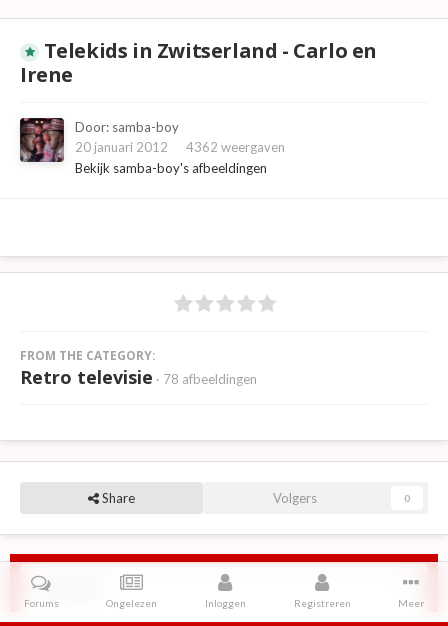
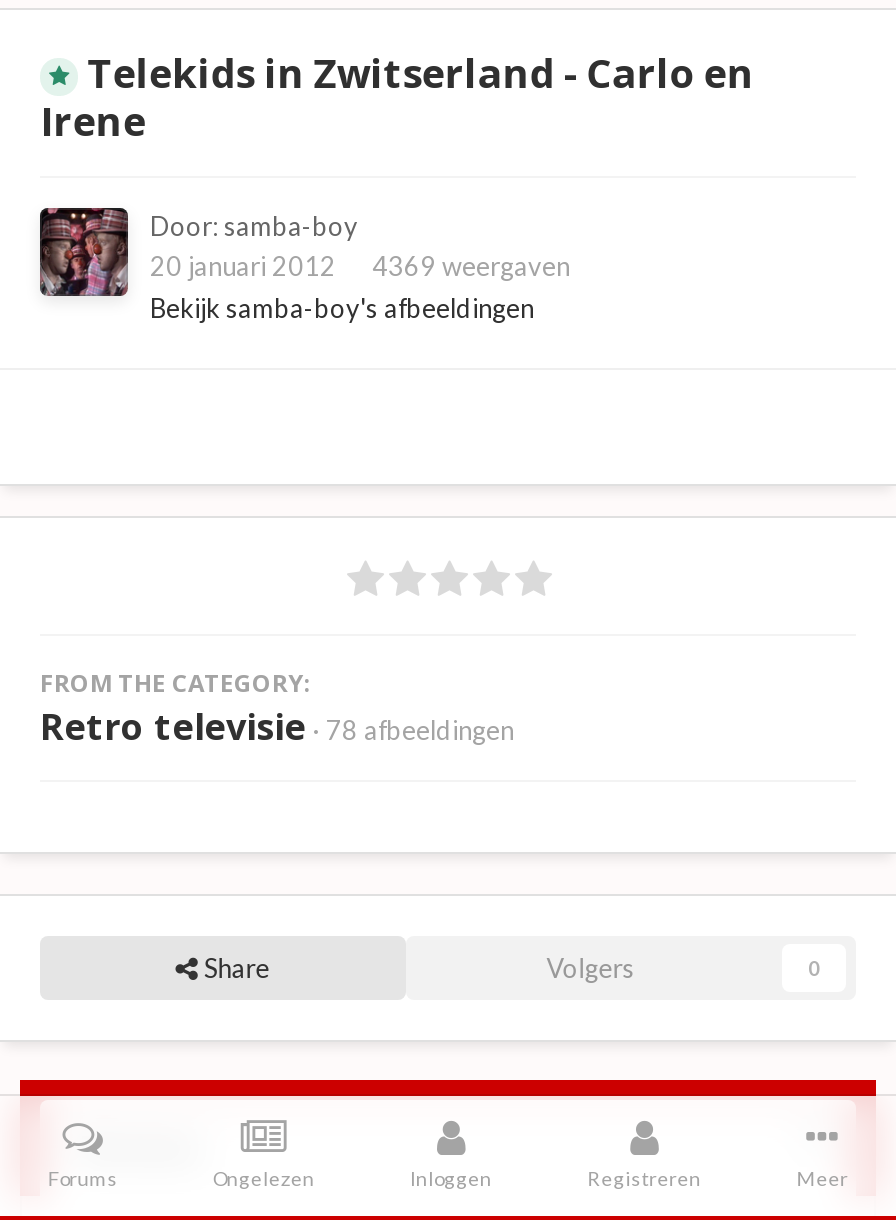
[75,139,285,155] 20 januari 2012 4362 weergaven -> [150,251,570,283] 20 januari 2012 4369 weergaven

